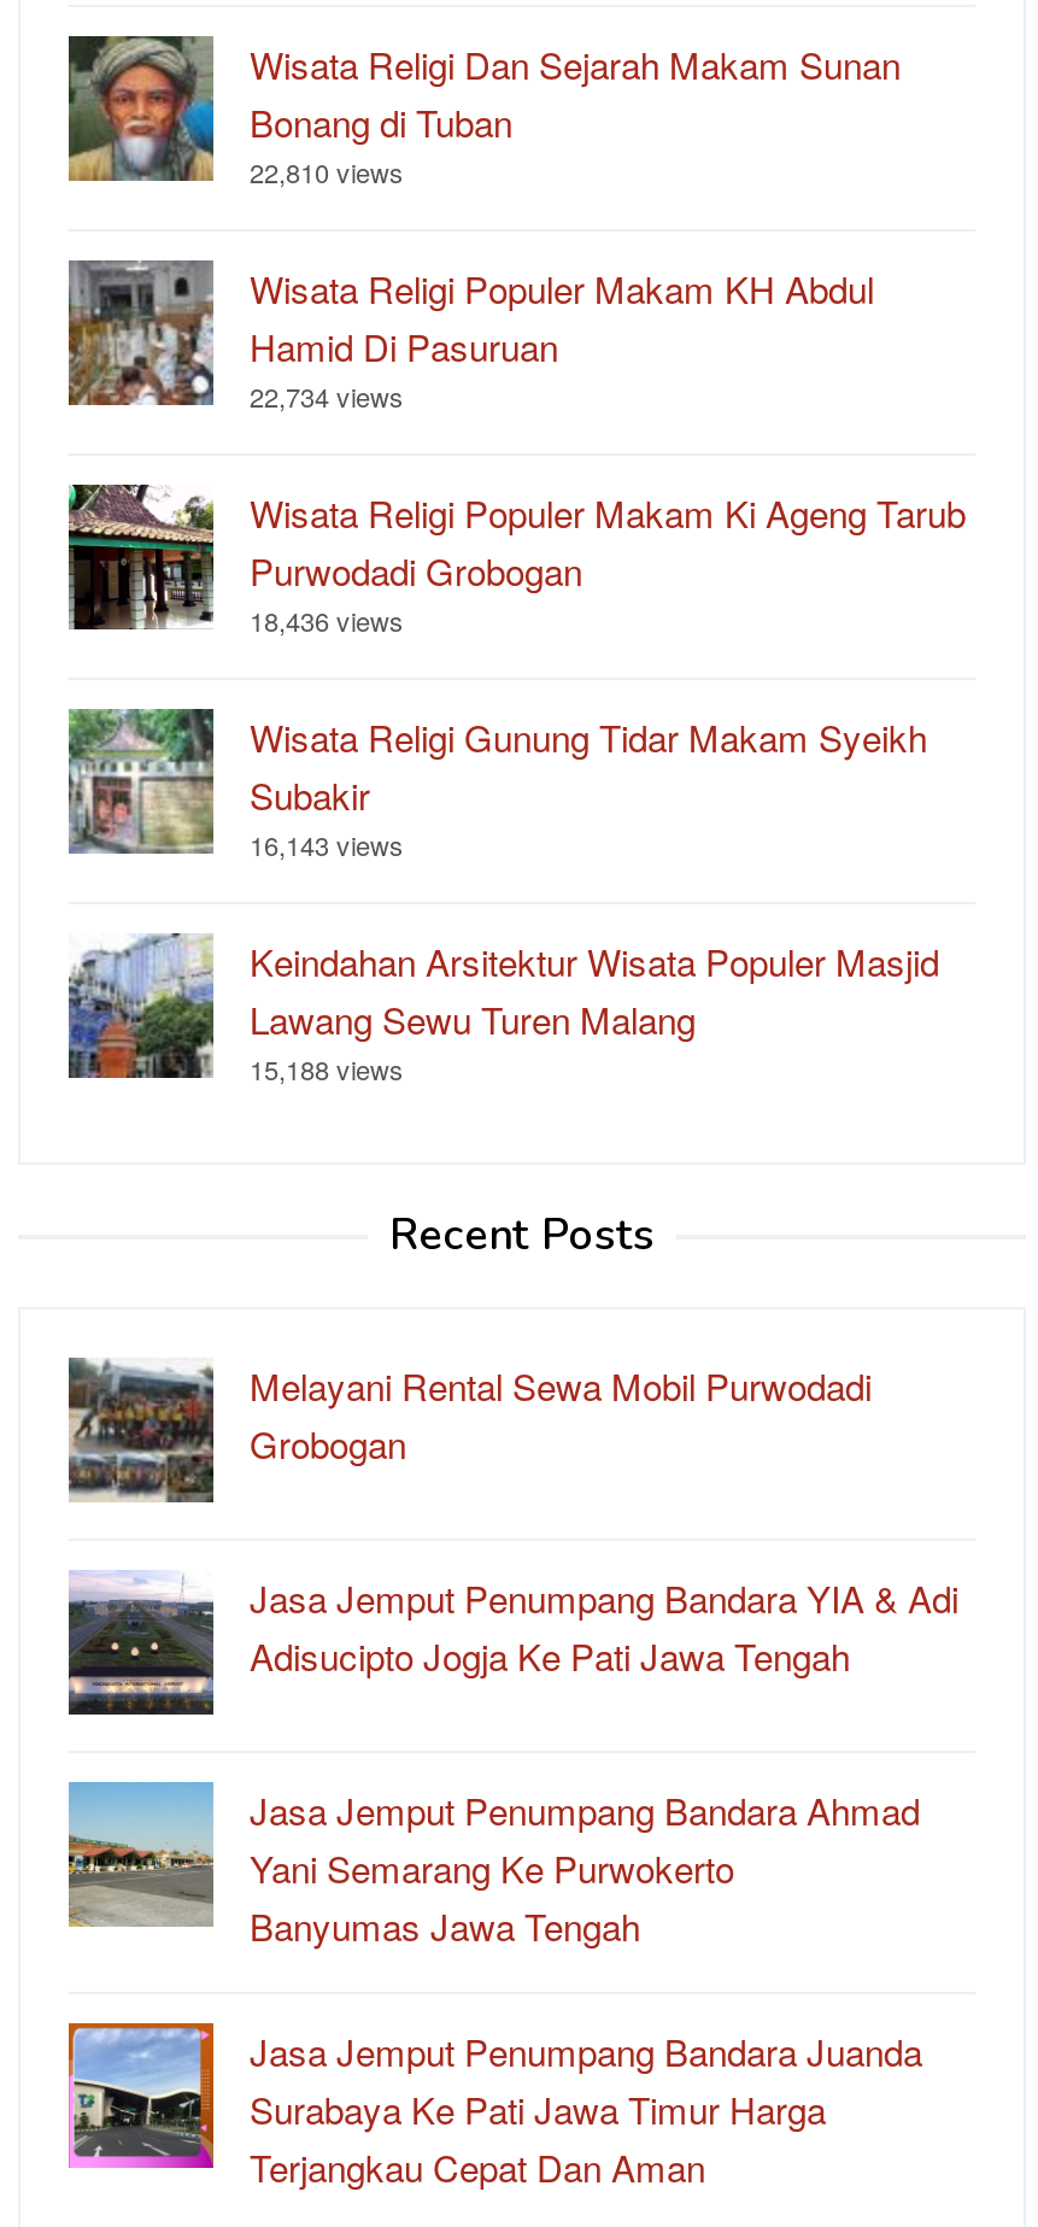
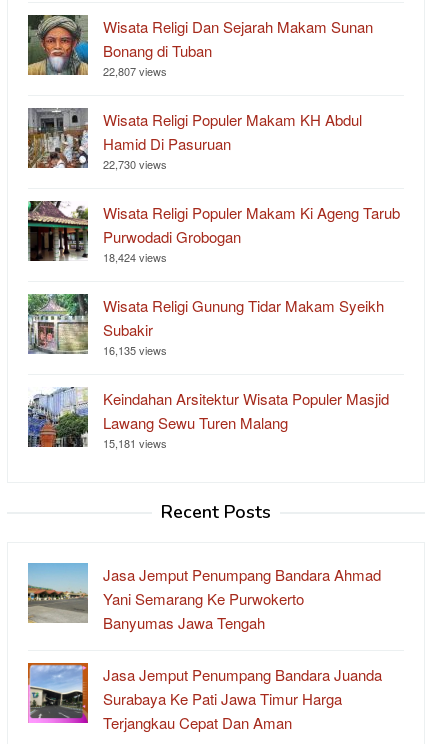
[250,151,404,189] 22,810 views -> [103,62,167,78] 22,807 views
[250,375,404,414] 22,734 views -> [103,155,167,171] 22,730 views
[250,599,404,638] 18,436 views -> [103,248,167,264] 18,424 views
[250,824,404,862] 16,143 views -> [103,341,167,357] 16,135 views
[250,1048,404,1086] 15,188 views -> [103,434,167,450] 15,181 views
[66,1358,958,1680] [image] | Melayani Rental Sewa Mobil Purwodadi | Grobogan | Jasa Jemput Penumpang Bandara YIA & Adi | Adisucipto Jogja Ke Pati Jawa Tengah -> none
[66,1570,216,1717] [image] -> none

